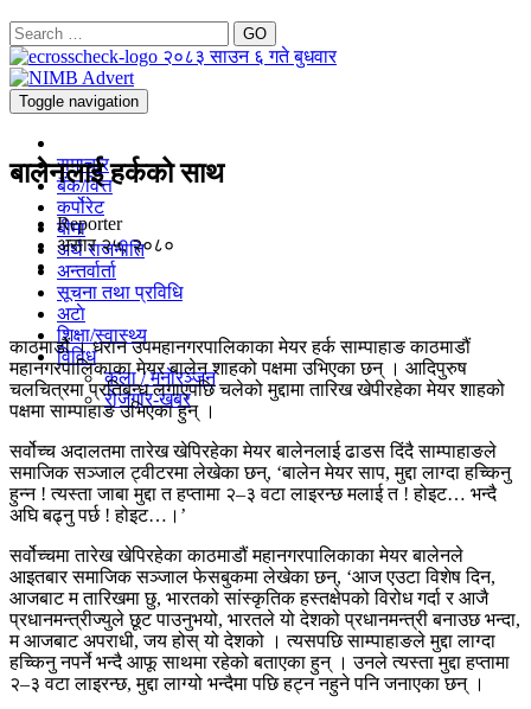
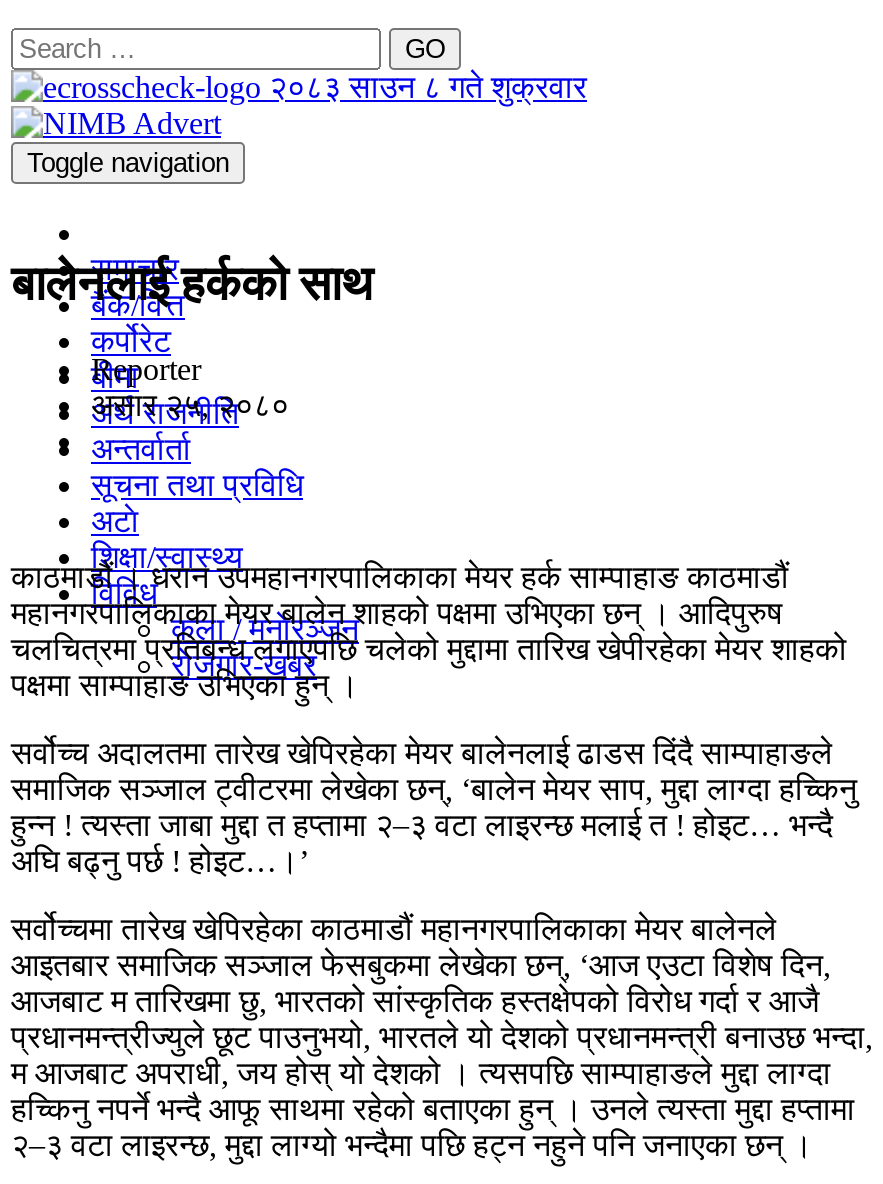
[162,46,337,66] २०८३ साउन ६ गते बुधवार -> [269,70,587,104] २०८३ साउन ८ गते शुक्रवार

